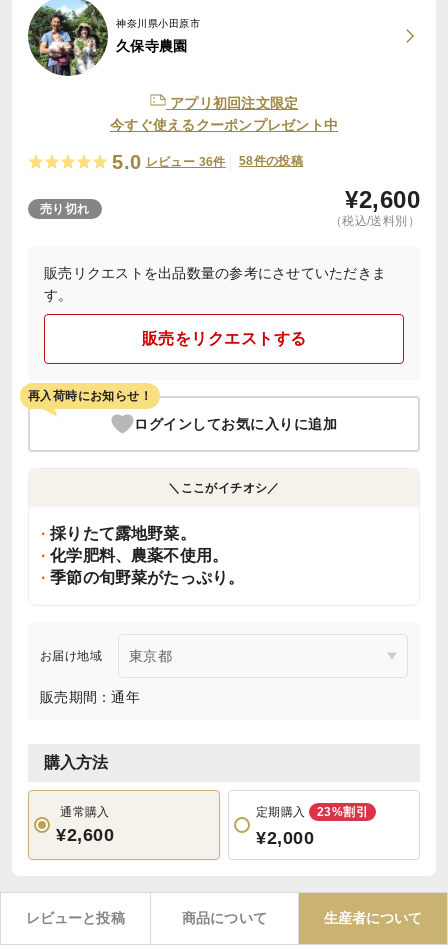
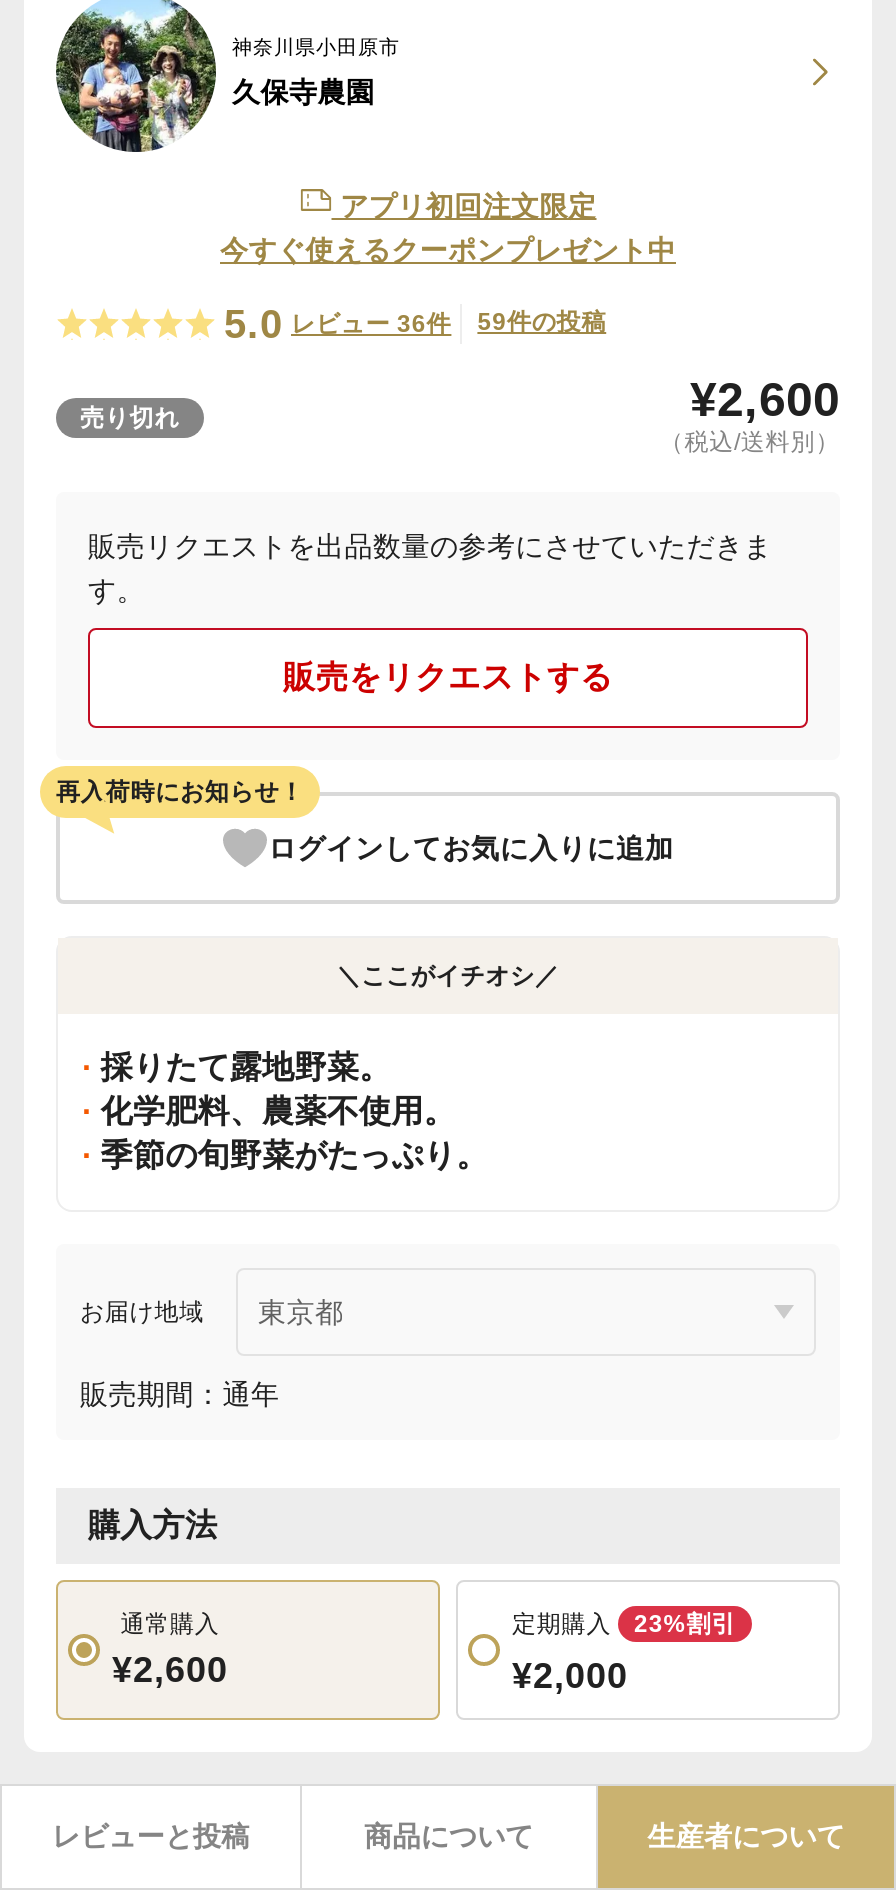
[112,151,303,173] 5.0 レビュー 36件 58件の投稿 -> [224,302,606,346] 5.0 レビュー 36件 59件の投稿

